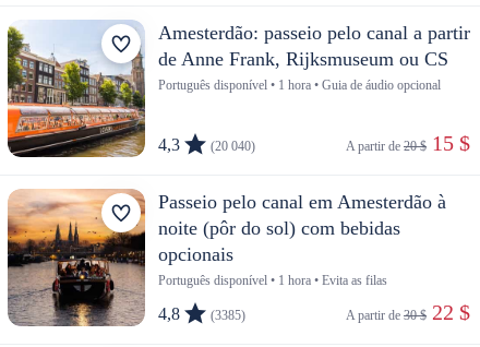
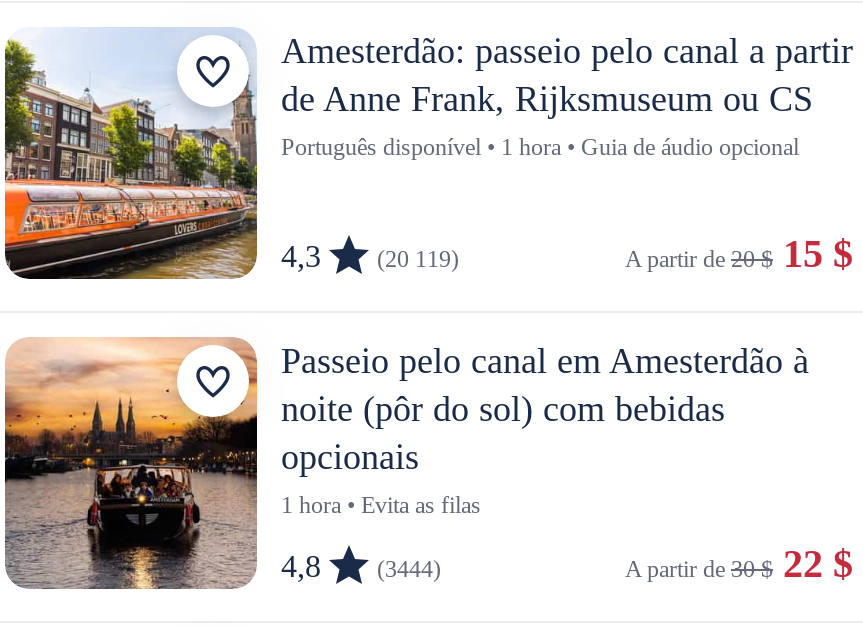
[158,135,255,154] 4,3 (20 040) -> [281,239,459,273] 4,3 (20 119)
[158,273,387,288] Português disponível • 1 hora • Evita as filas -> [281,491,481,519] 1 hora • Evita as filas
[158,304,245,323] 4,8 (3385) -> [281,549,441,583] 4,8 (3444)

